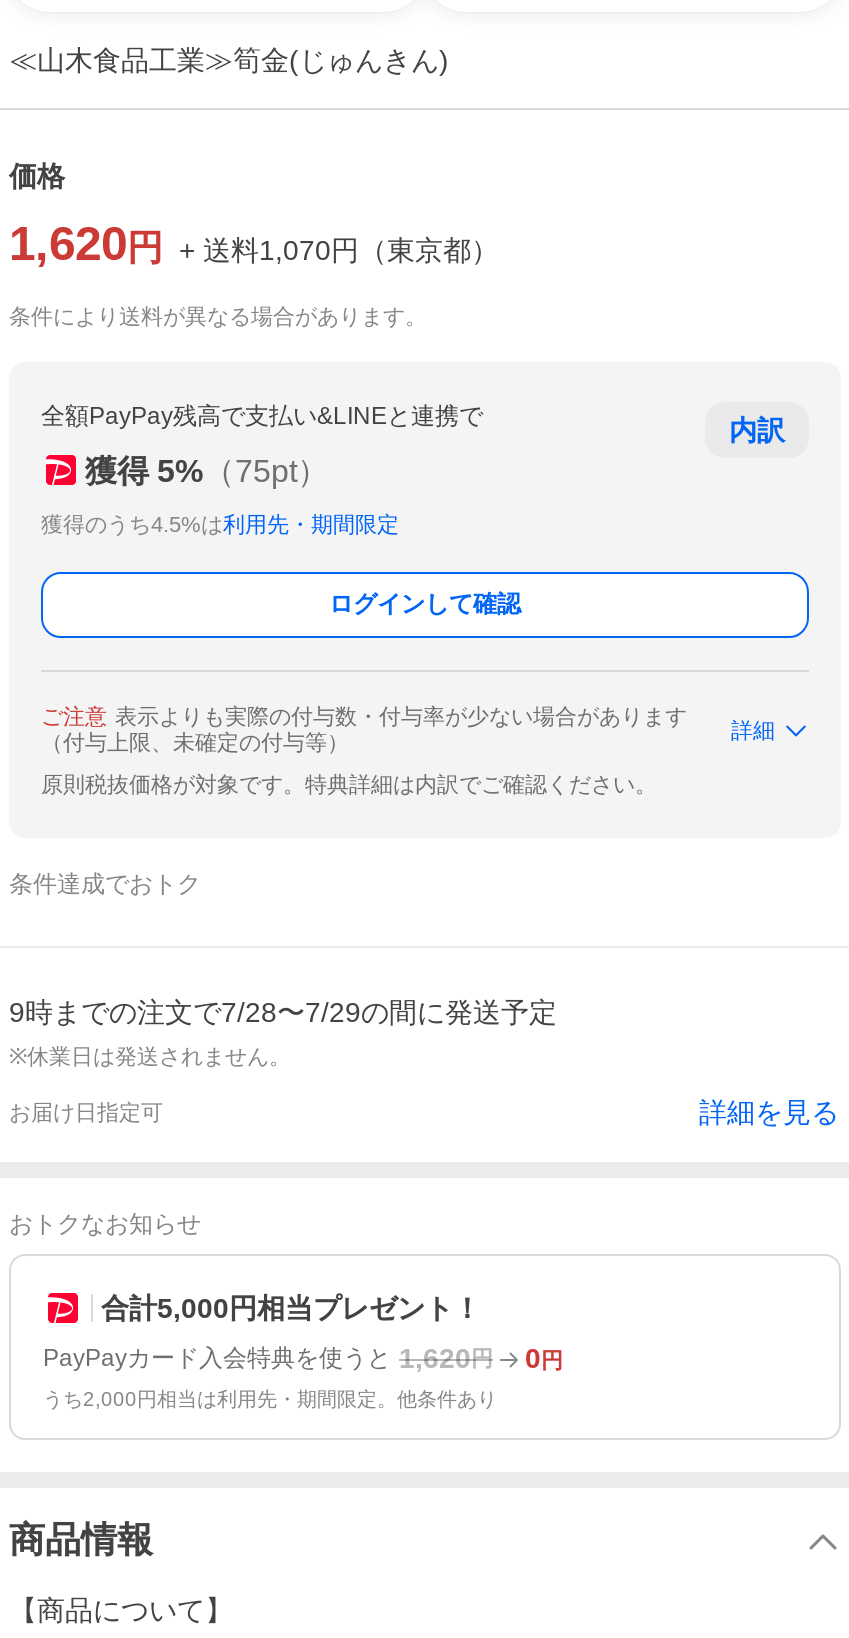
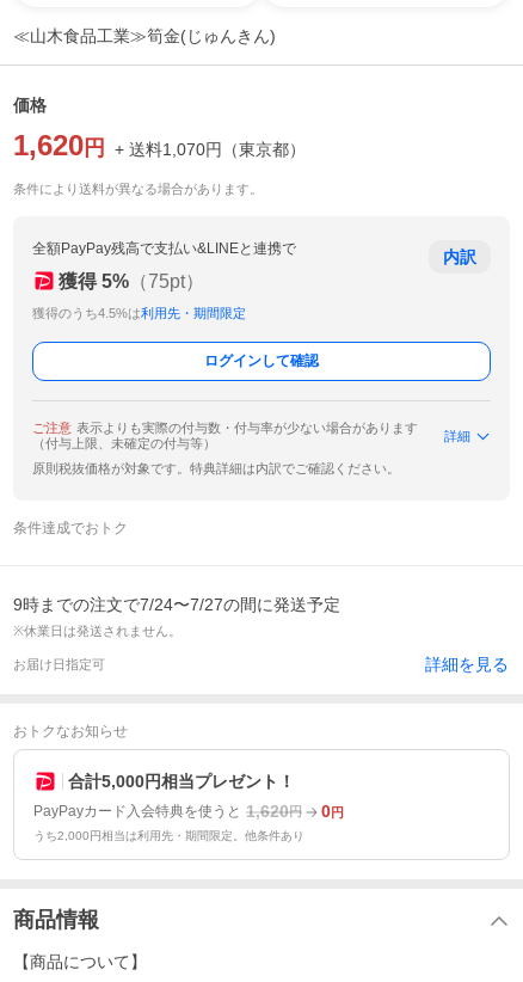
[9,996,557,1028] 9時までの注文で7/28〜7/29の間に発送予定 -> [13,595,340,614] 9時までの注文で7/24〜7/27の間に発送予定

